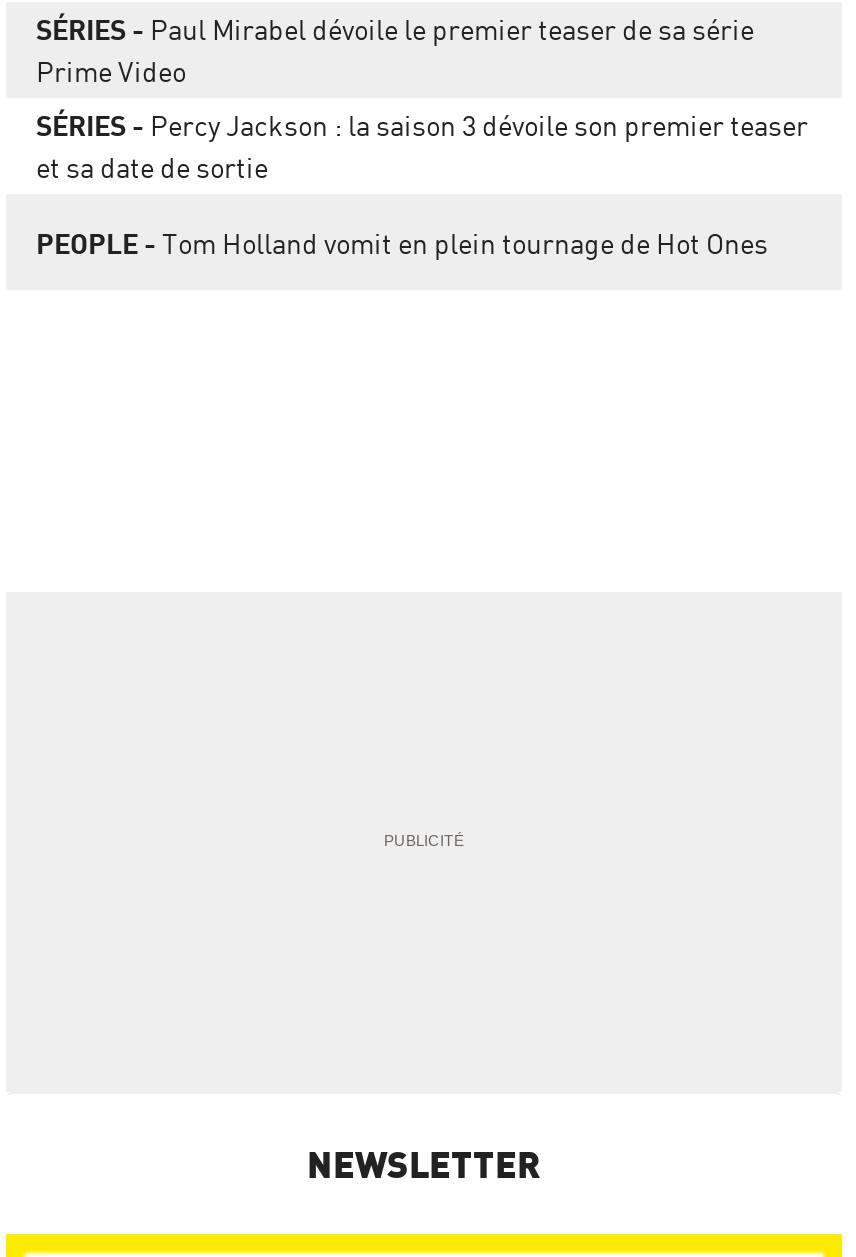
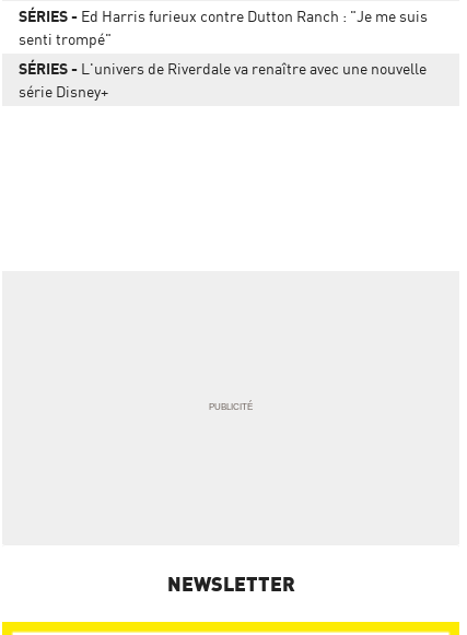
[36,12,754,88] Paul Mirabel dévoile le premier teaser de sa série | Prime Video -> [19,7,428,48] Ed Harris furieux contre Dutton Ranch : "Je me suis | senti trompé"
[36,108,808,259] Percy Jackson : la saison 3 dévoile son premier teaser | et sa date de sortie | PEOPLE | Tom Holland vomit en plein tournage de Hot Ones -> [19,59,427,101] L'univers de Riverdale va renaître avec une nouvelle | série Disney+

